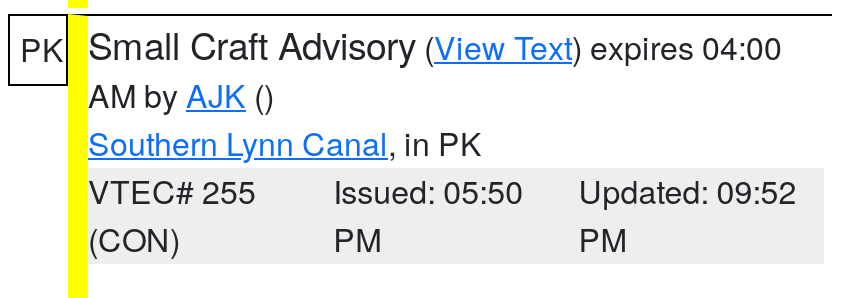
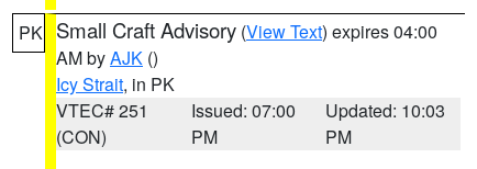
[88,120,482,214] Southern Lynn Canal, in PK | VTEC# 255 -> [56,71,175,123] Icy Strait, in PK | VTEC# 251
[333,168,523,214] Issued: 05:50 -> [191,98,295,123] Issued: 07:00
[578,168,796,214] Updated: 09:52 -> [326,98,445,123] Updated: 10:03

